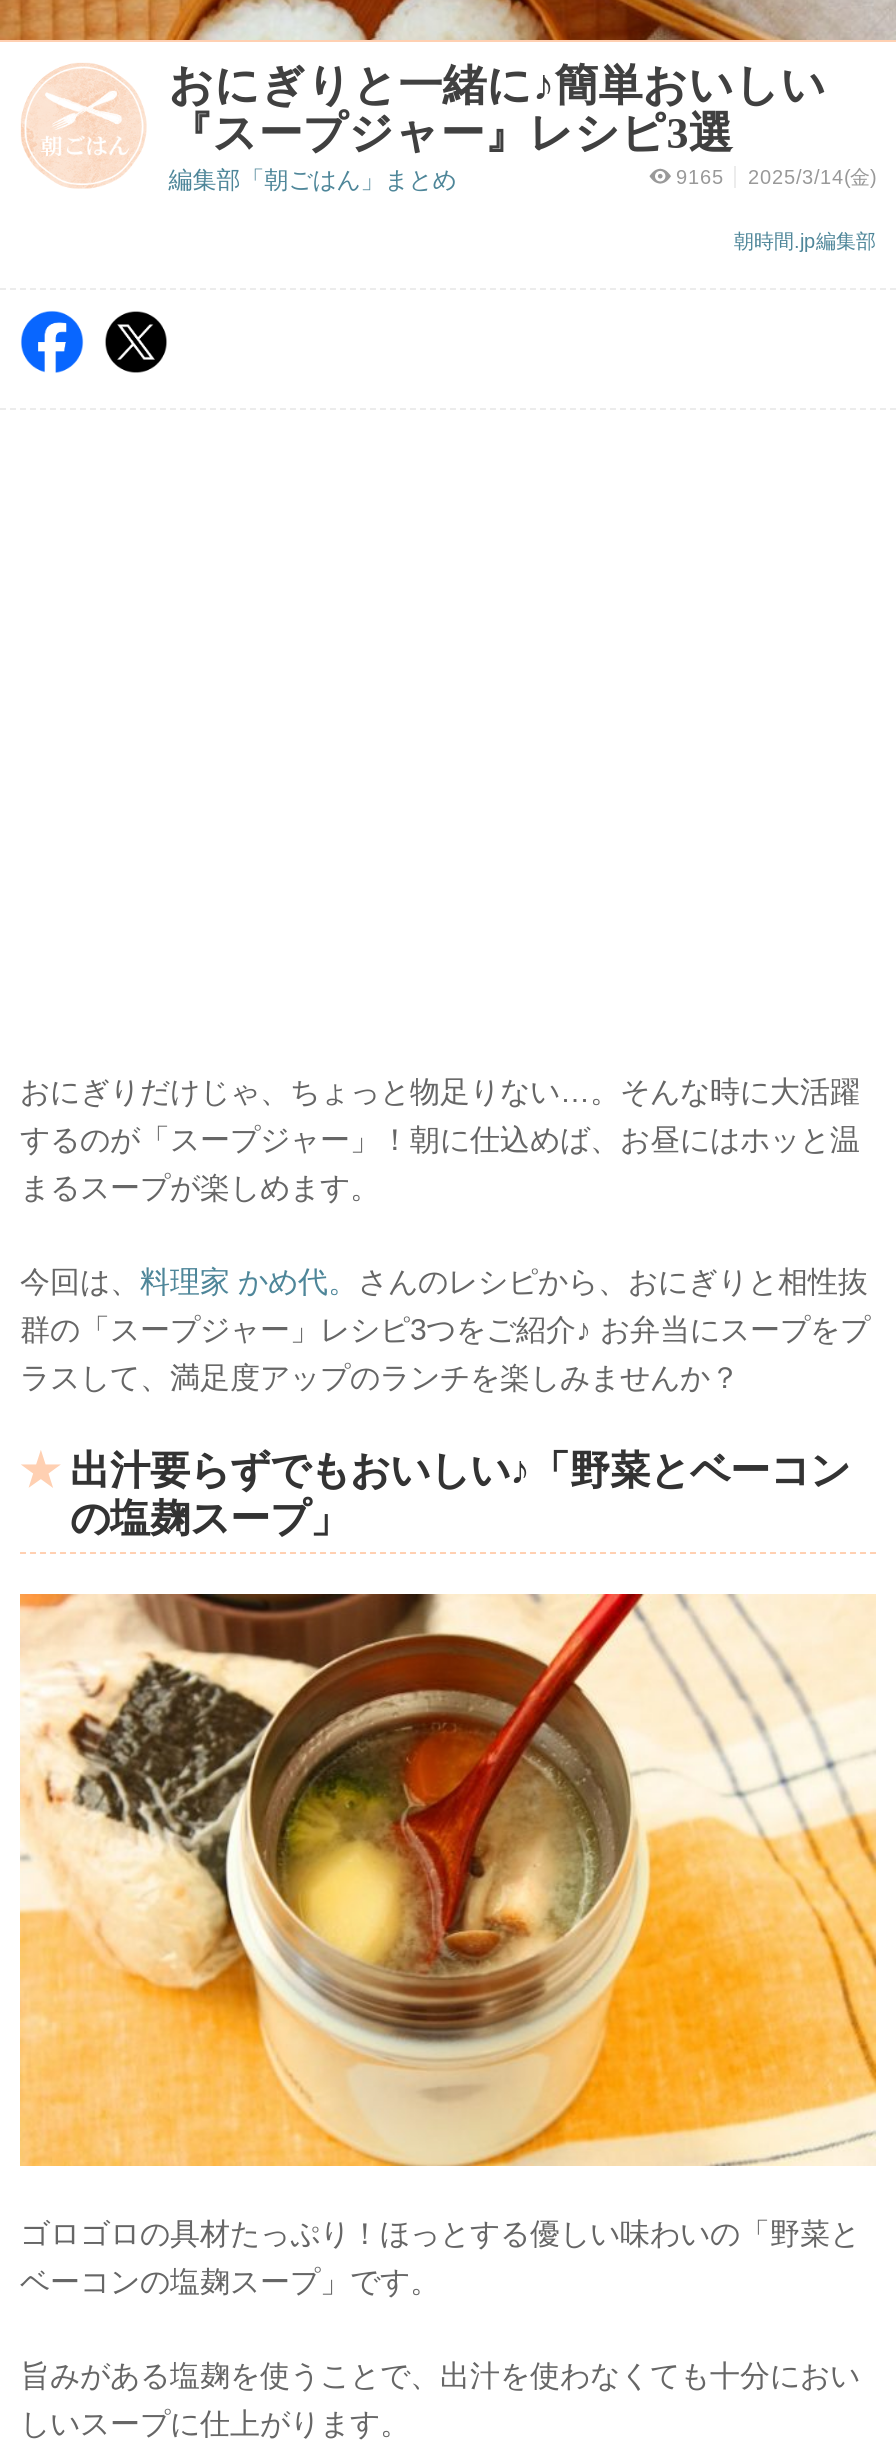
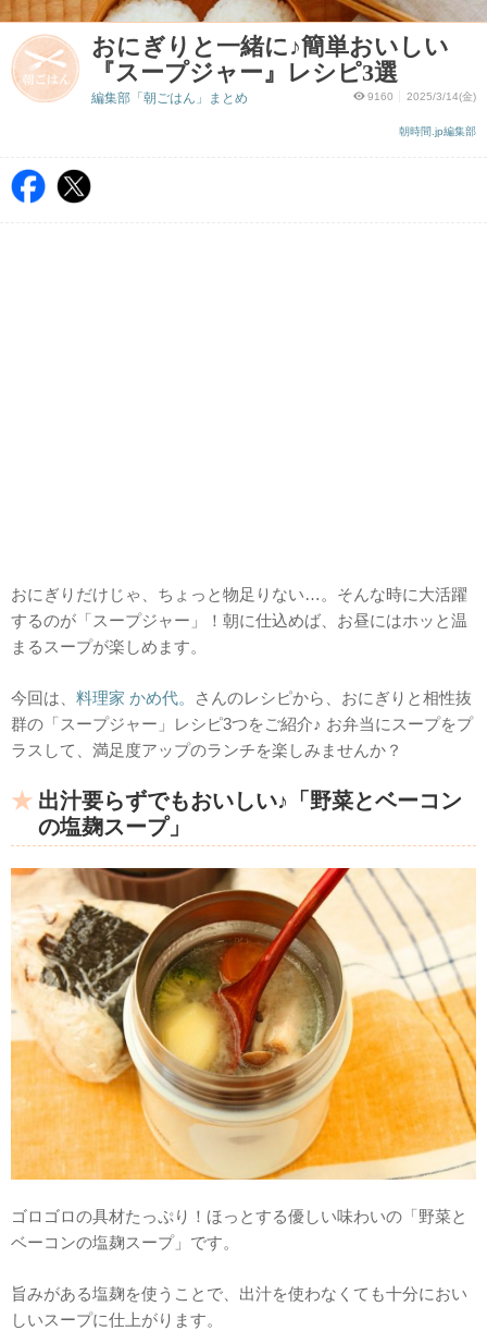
[676,166,876,188] 9165 2025/3/14(金) -> [367,90,476,102] 9160 2025/3/14(金)

